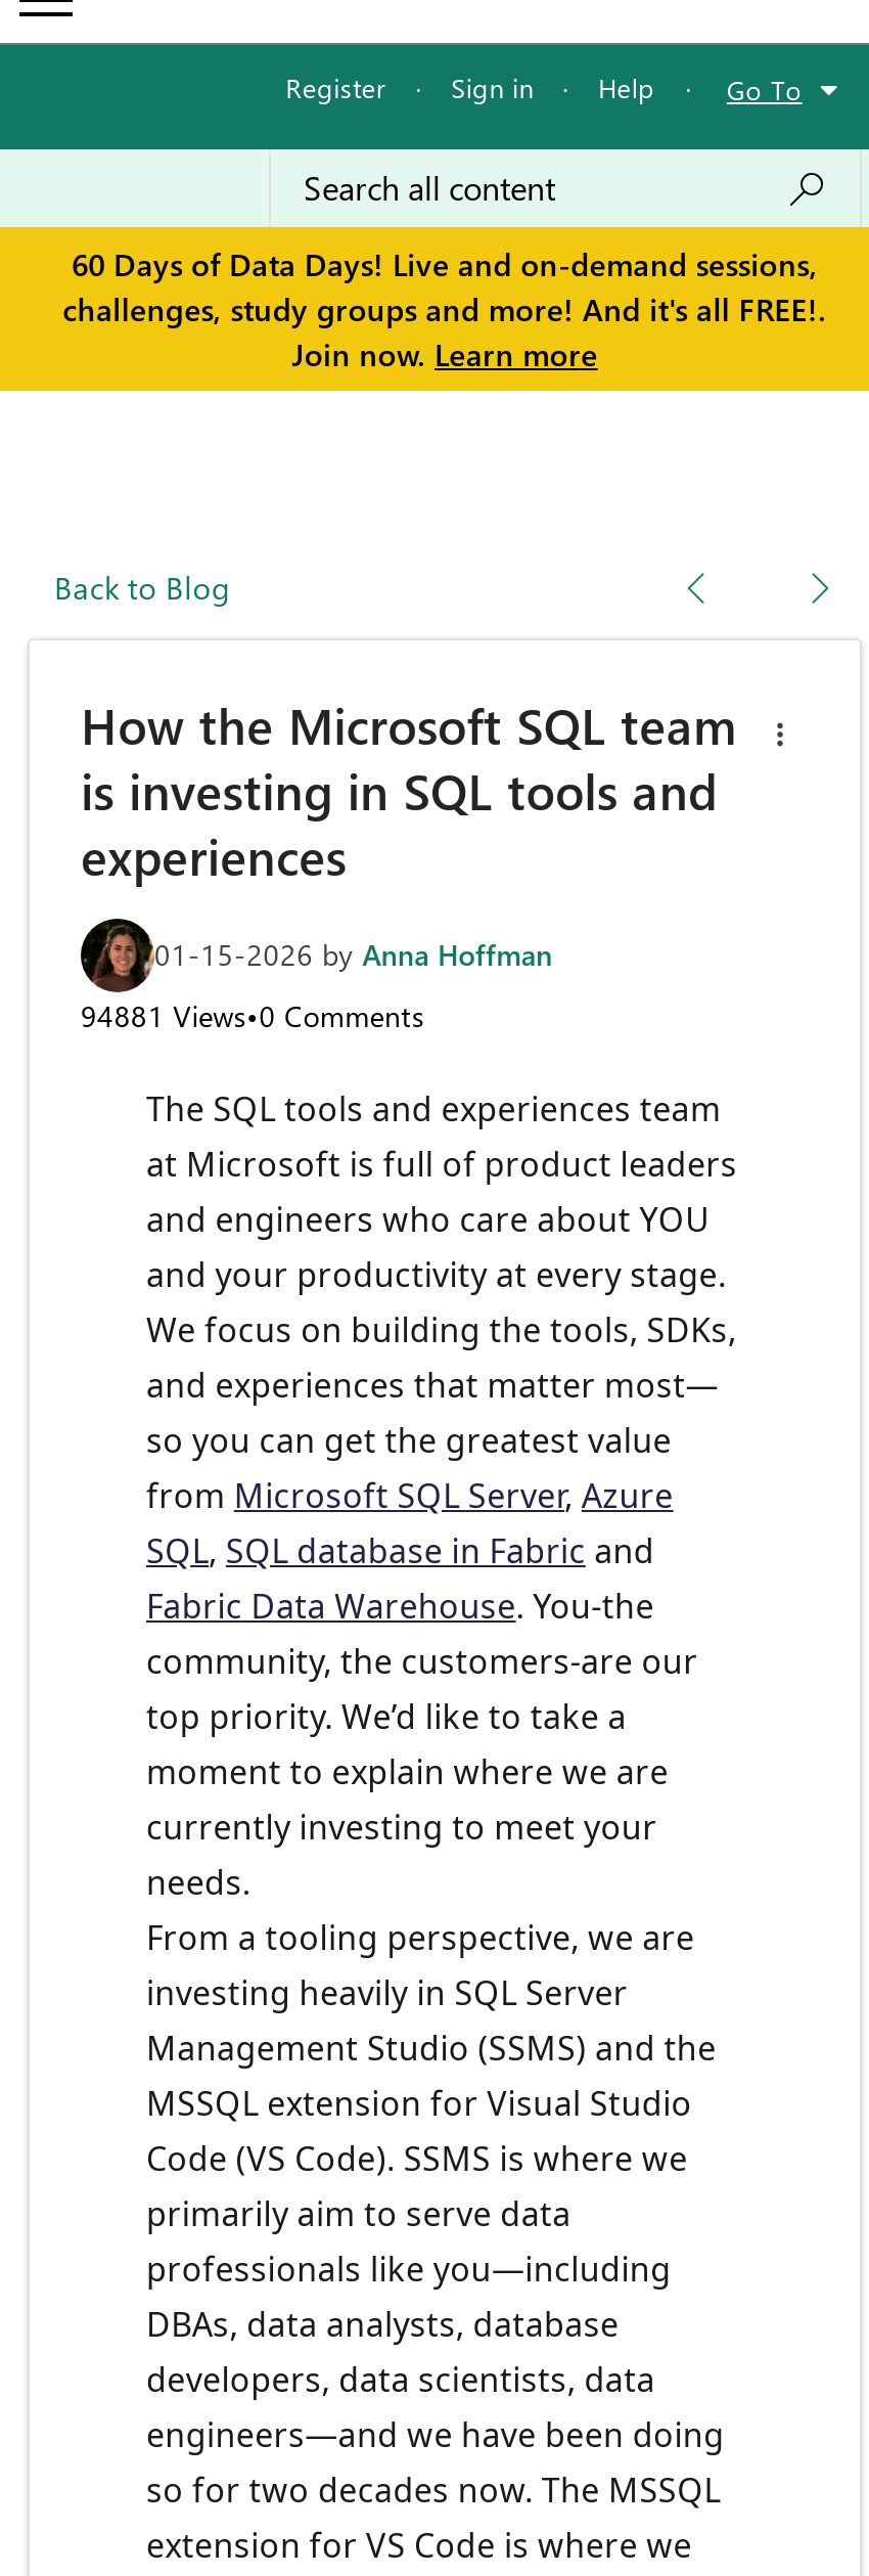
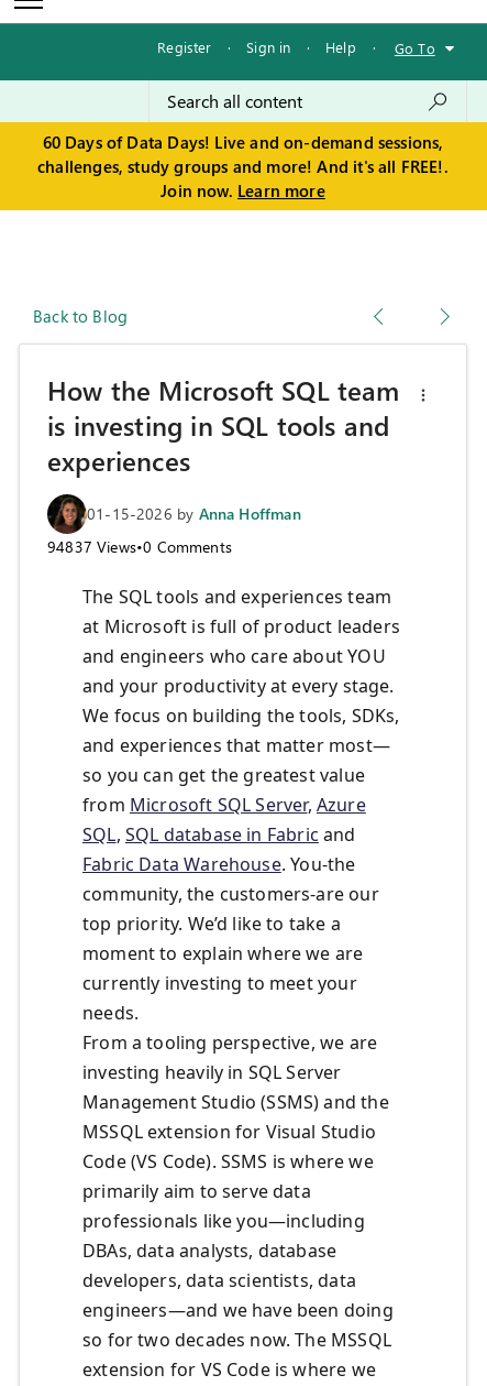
[81,997,424,1036] 94881 Views•0 Comments -> [47,537,232,557] 94837 Views•0 Comments

